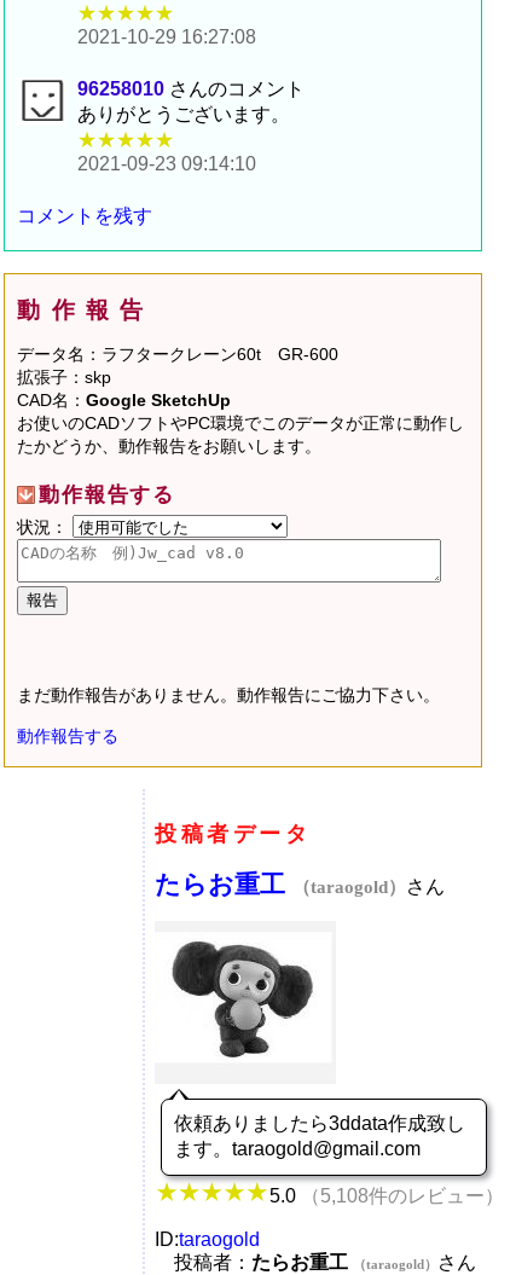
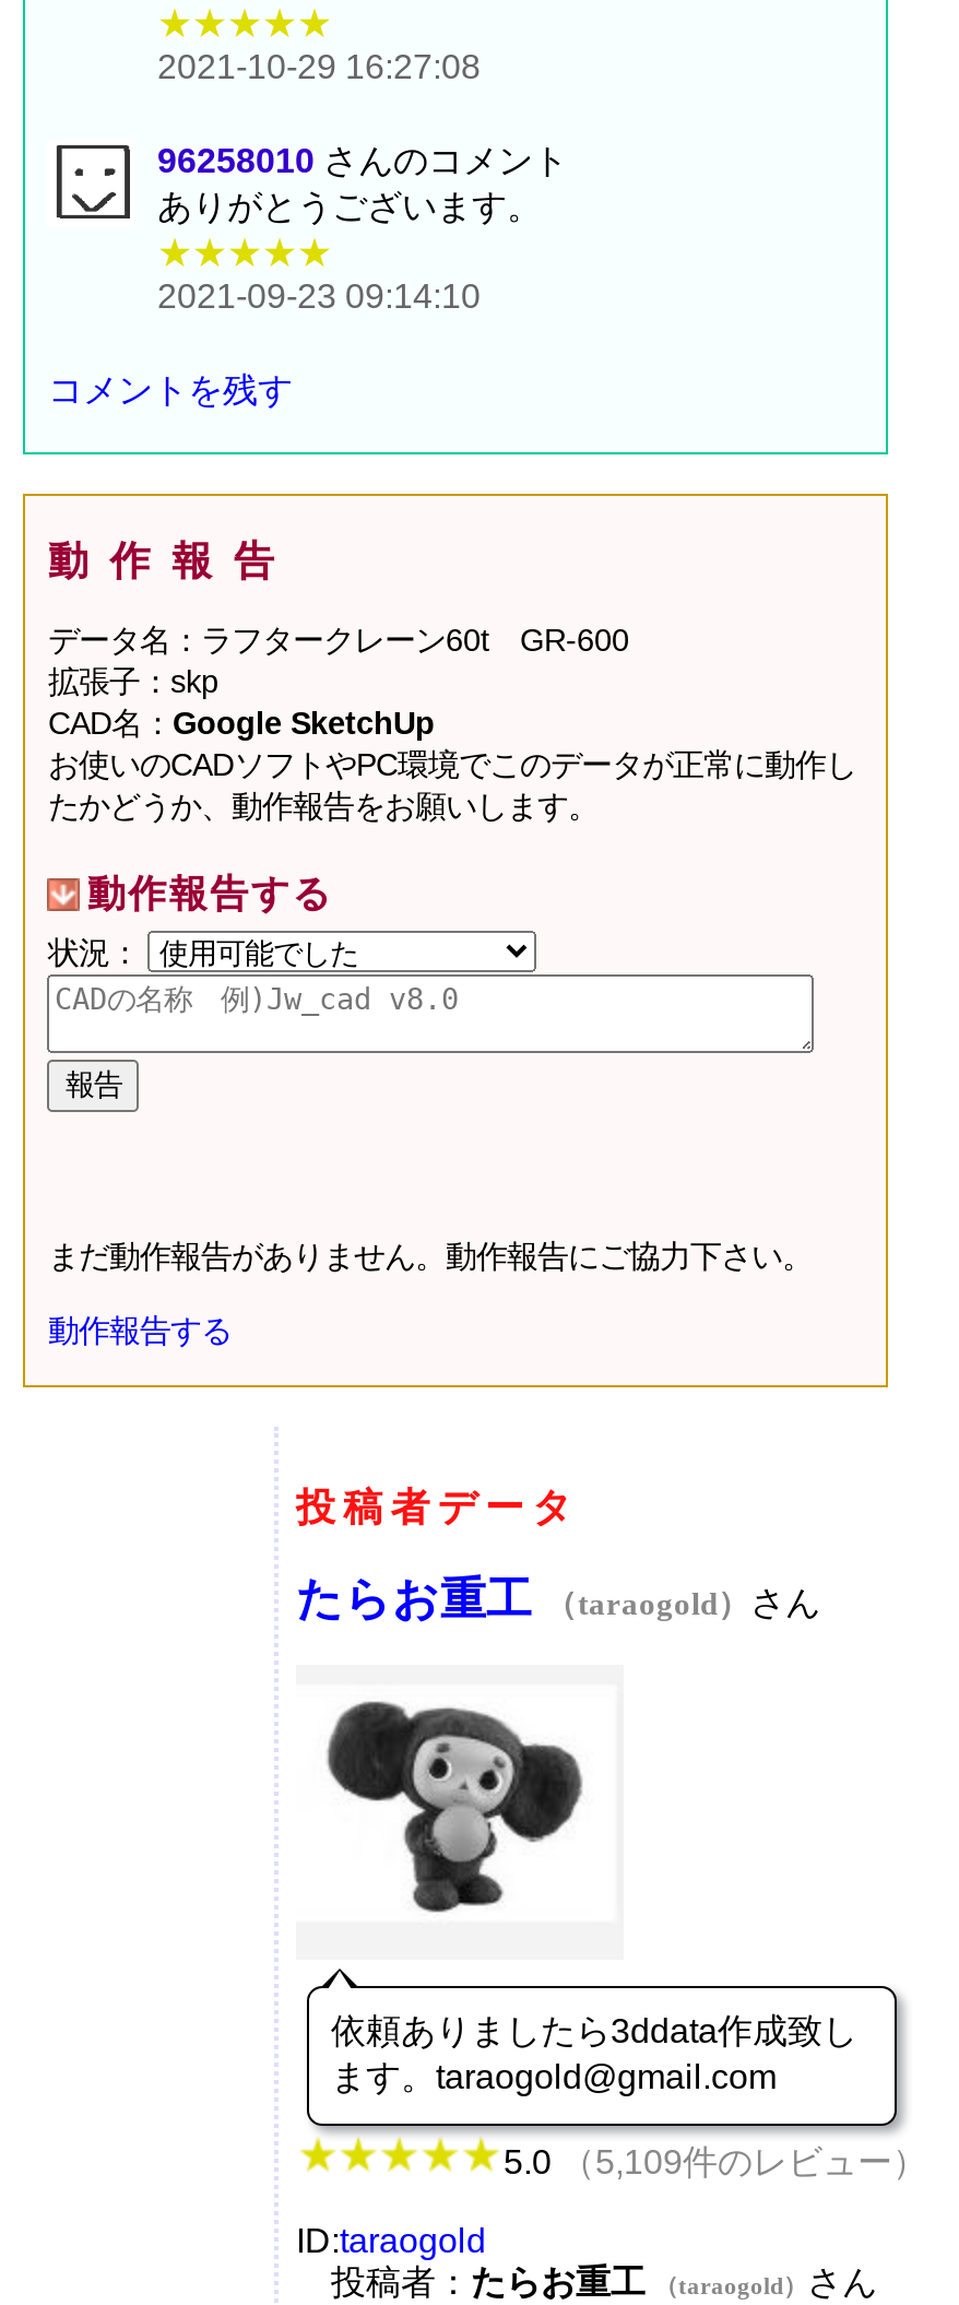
[269,1185,504,1206] 5.0（5,108件のレビュー） -> [504,2143,927,2180] 5.0（5,109件のレビュー）

